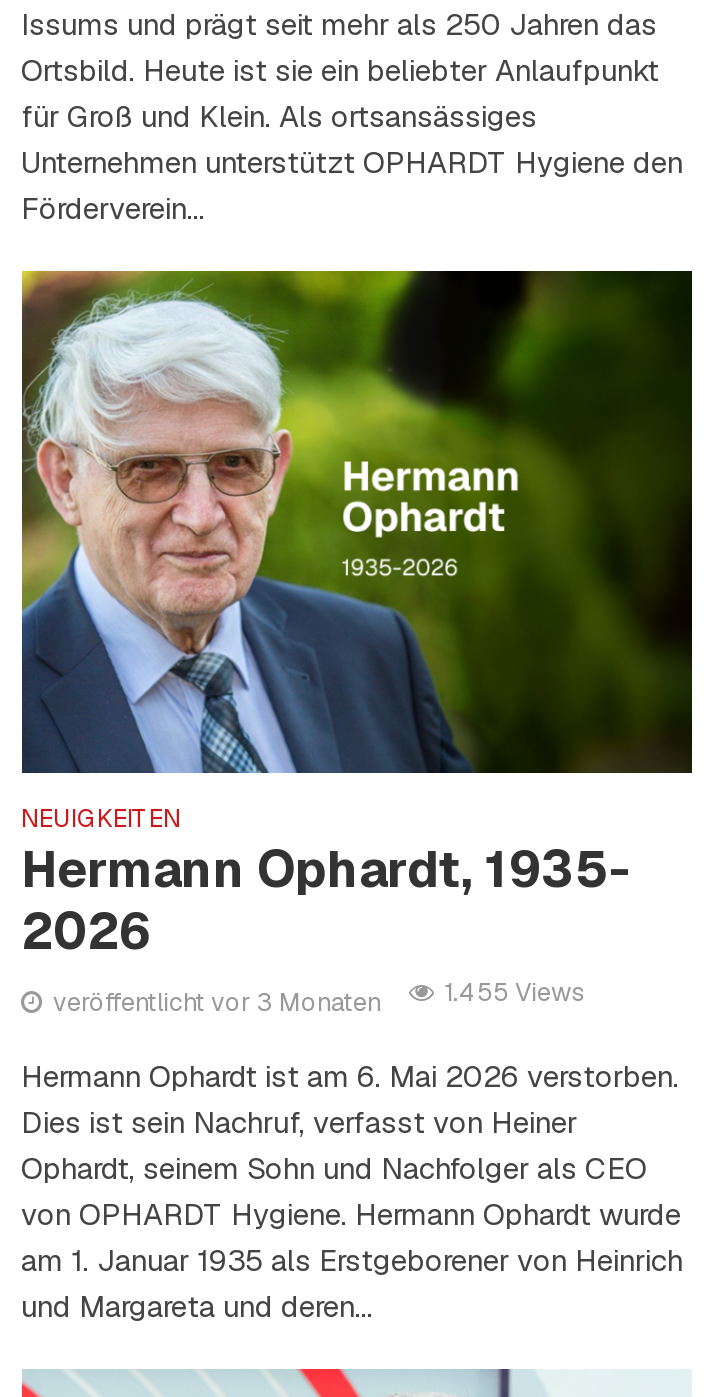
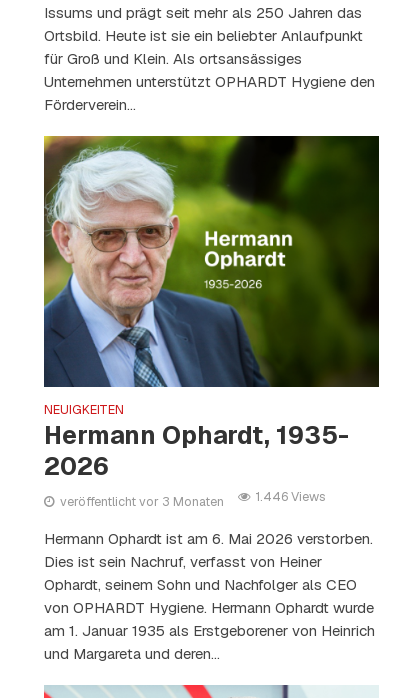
[53,976,585,1020] veröffentlicht vor 3 Monaten 1.455 Views -> [59,488,325,510] veröffentlicht vor 3 Monaten 1.446 Views

